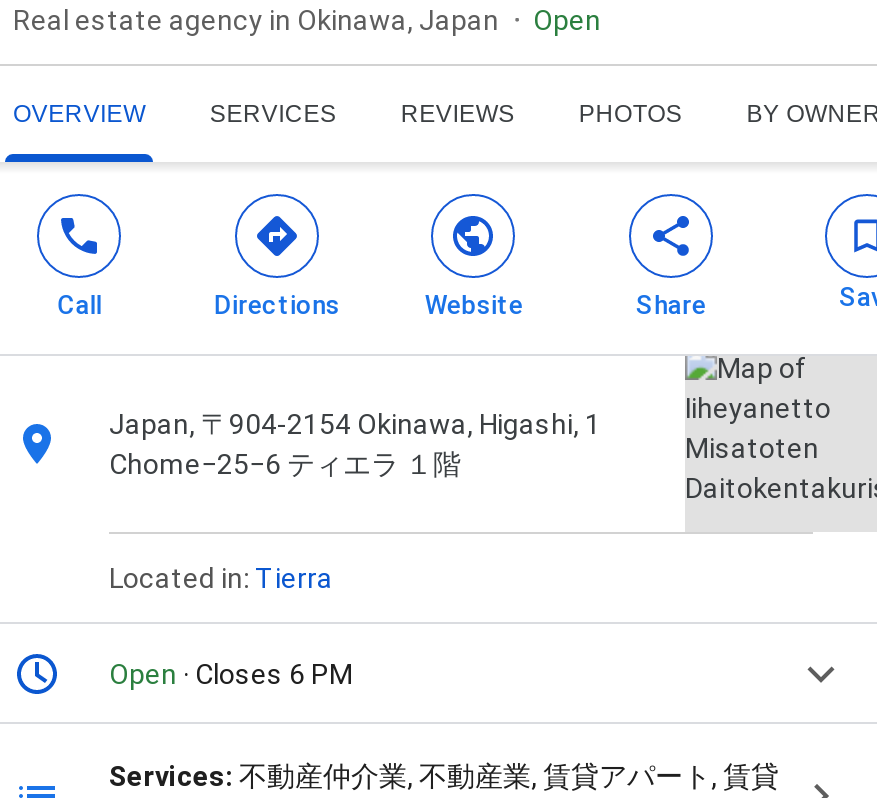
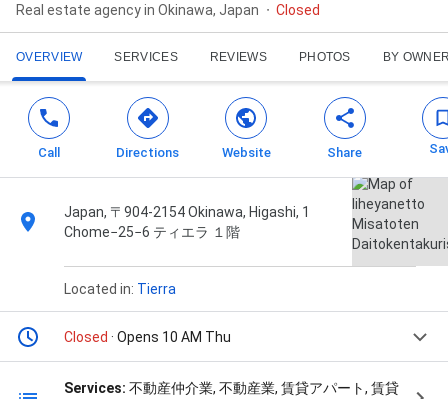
[533,4,601,36] Open -> [276,2,320,18] Closed
[109,658,353,690] Open · Closes 6 PM -> [64,329,231,345] Closed · Opens 10 AM Thu

